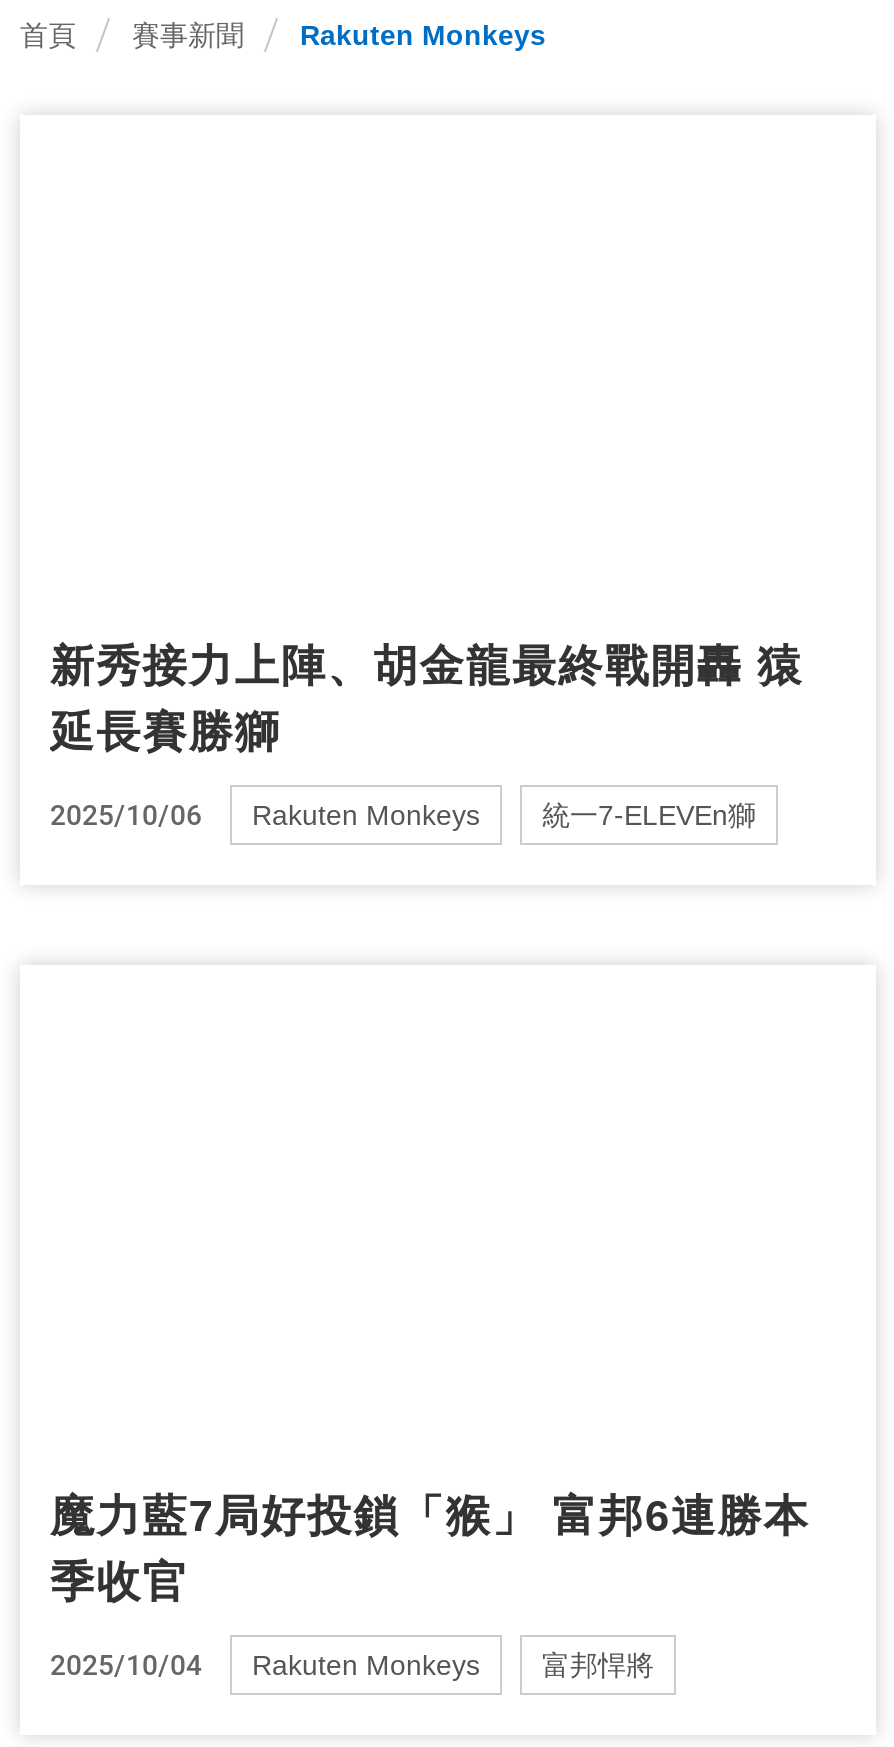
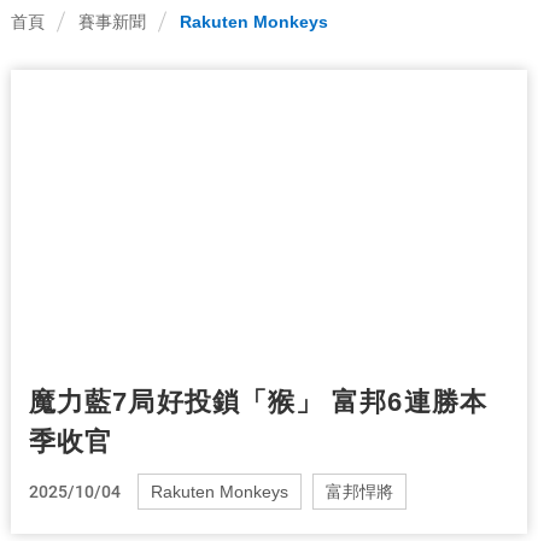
[50,641,803,831] 新秀接力上陣、胡金龍最終戰開轟 猿 | 延長賽勝獅 | 2025/10/06 | Rakuten Monkeys | 統一7-ELEVEn獅 -> none

